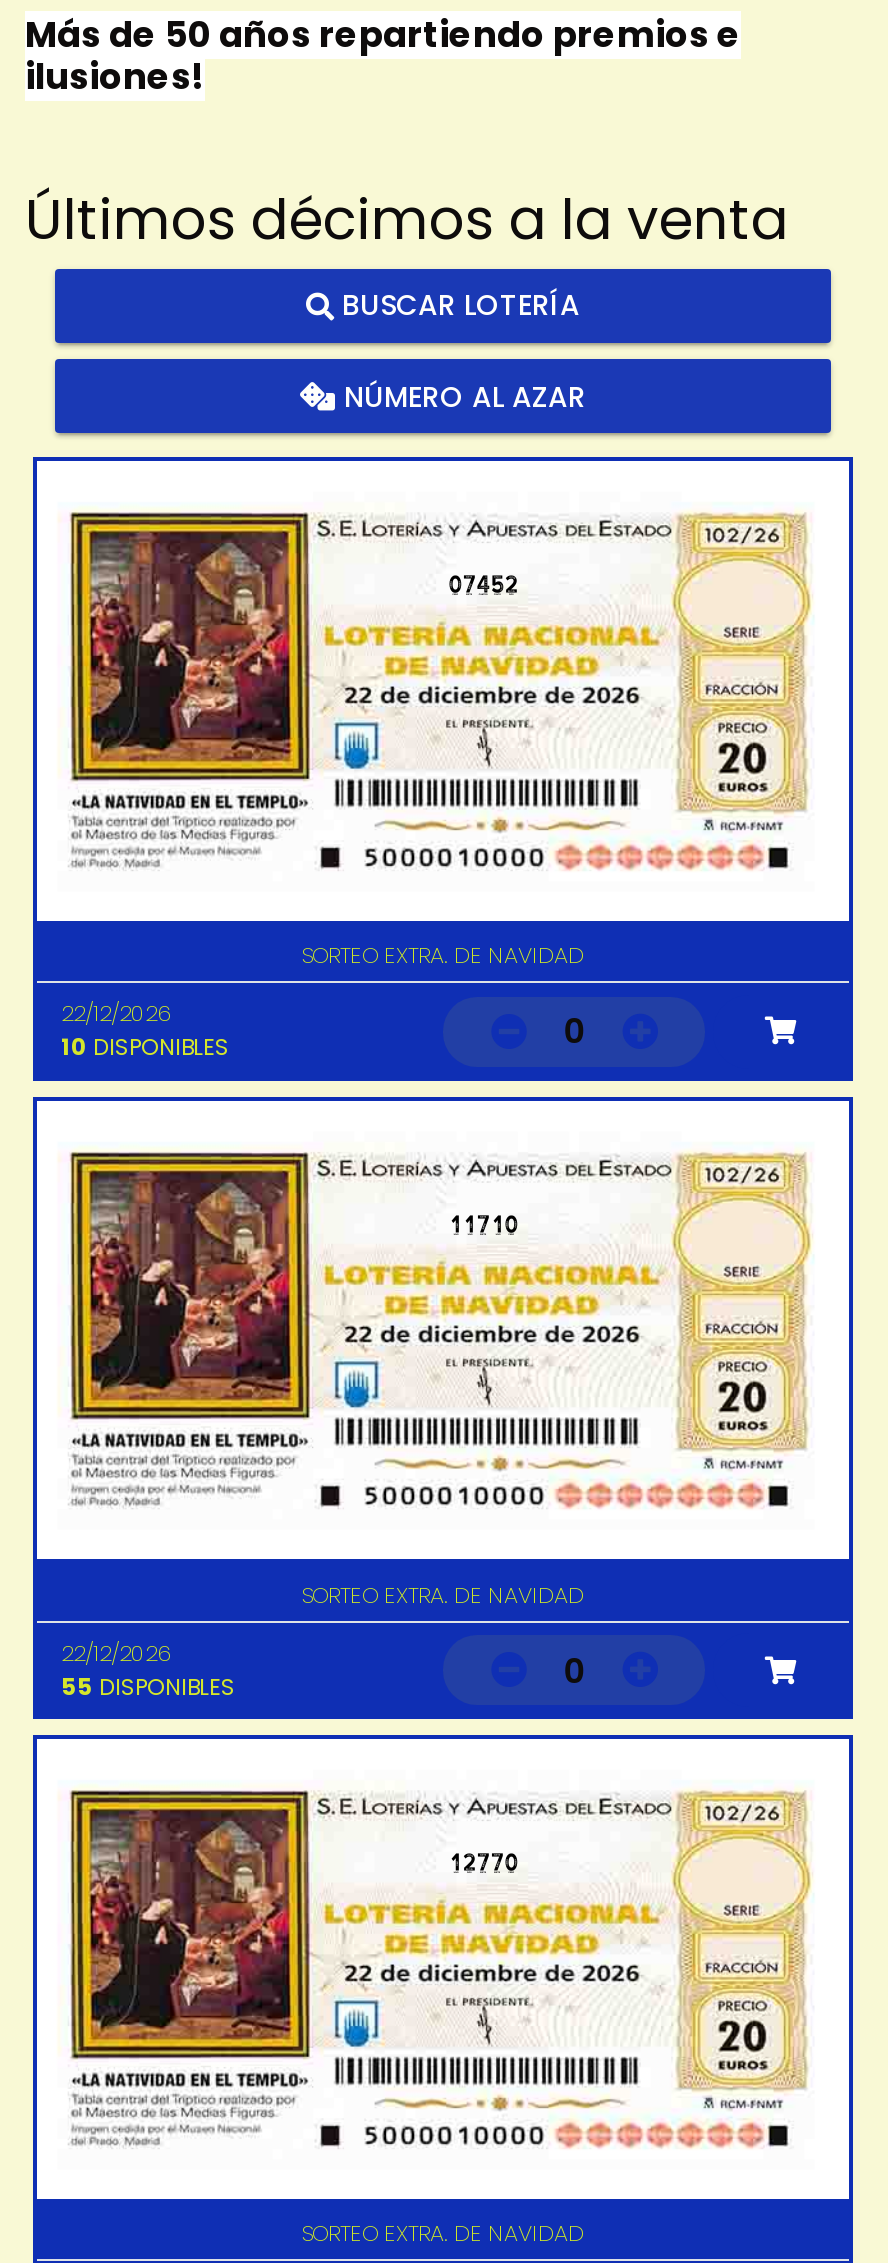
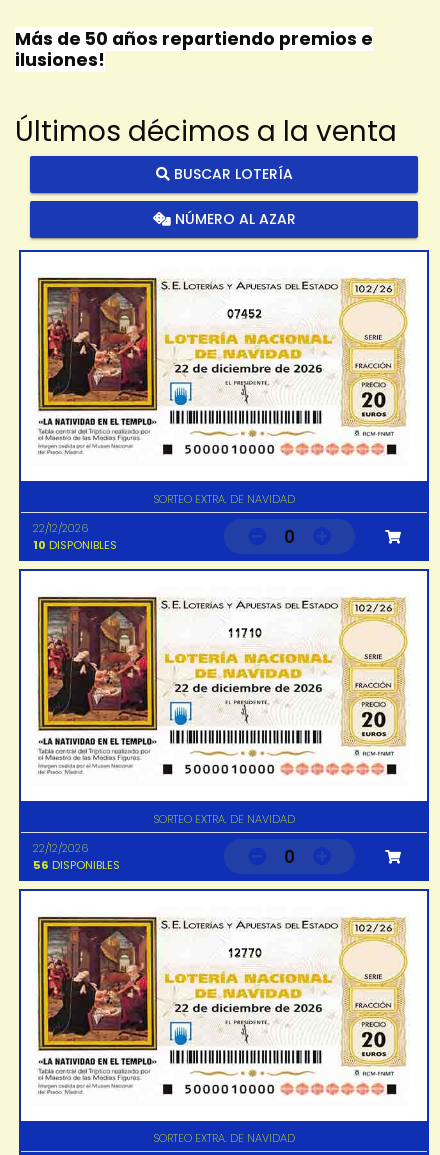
[61,1671,235,1703] 55 DISPONIBLES -> [33,856,120,872] 56 DISPONIBLES

